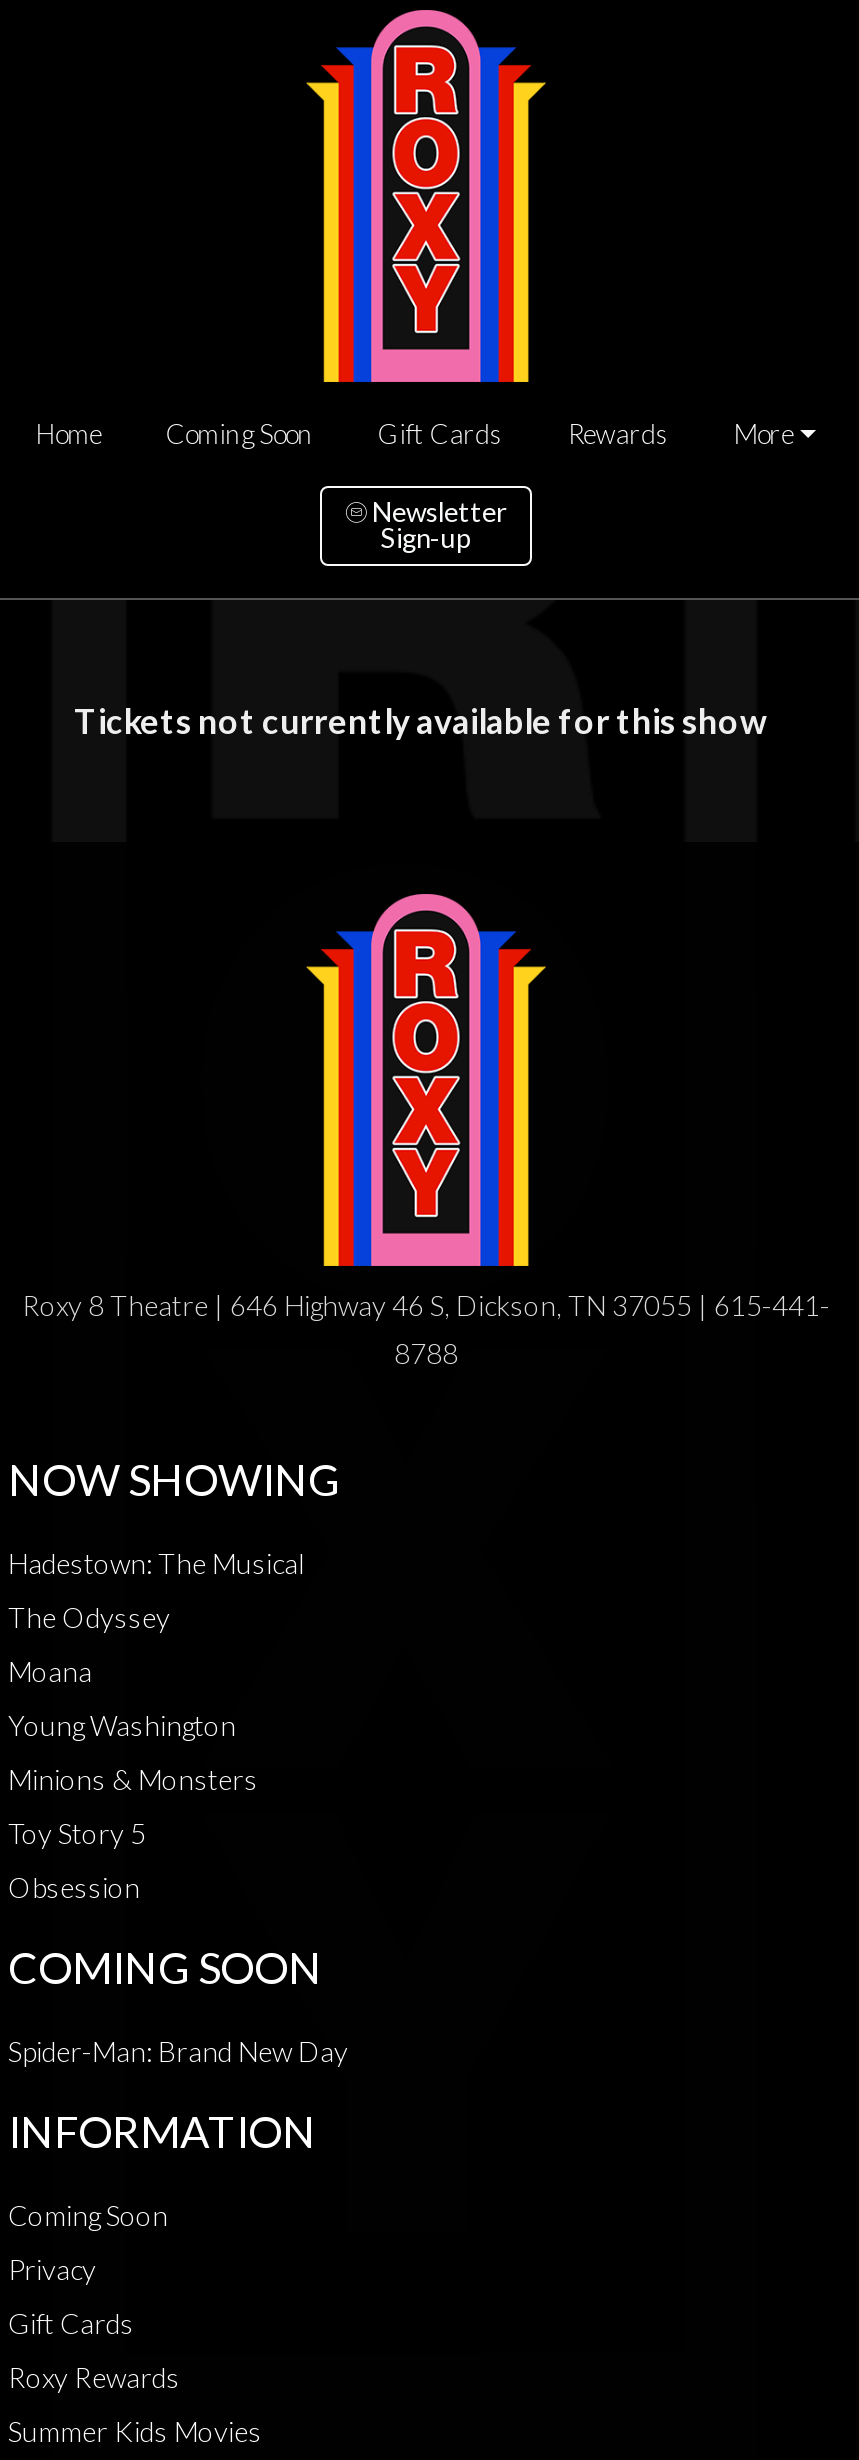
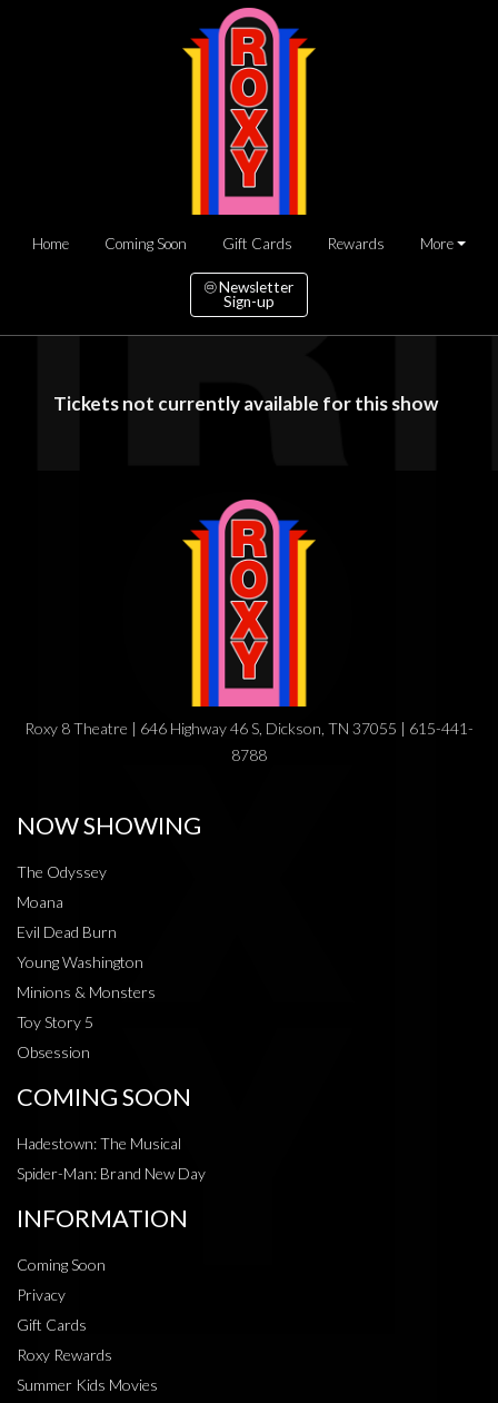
moved [8,1546,304,1580] -> [17,1134,181,1153]: Hadestown: The Musical
moved [8,1600,170,1688] -> [17,862,107,911]: The Odyssey | Moana
none -> [17,922,117,941] Evil Dead Burn

